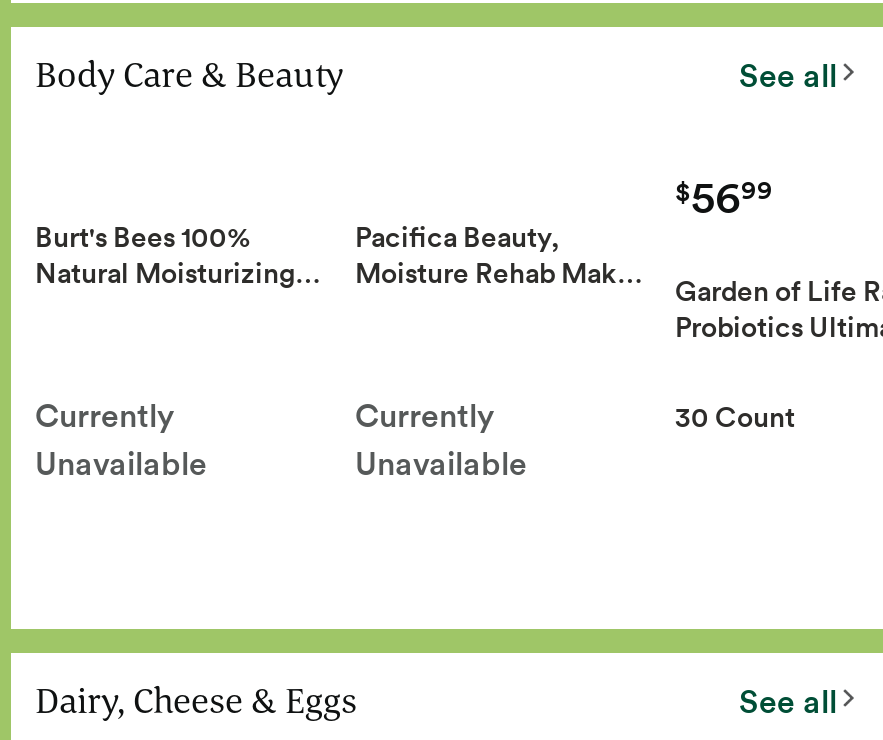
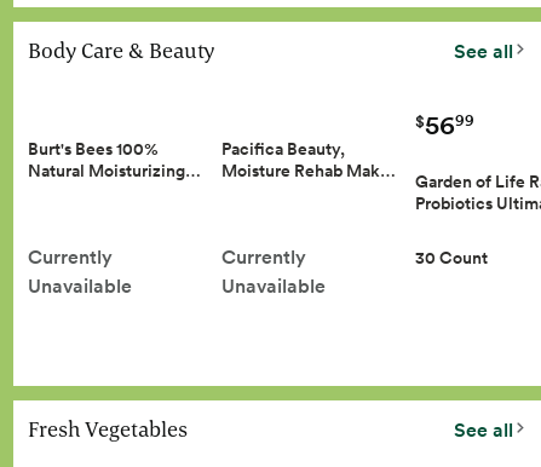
[35,677,357,723] Dairy, Cheese & Eggs -> [28,415,188,443] Fresh Vegetables

